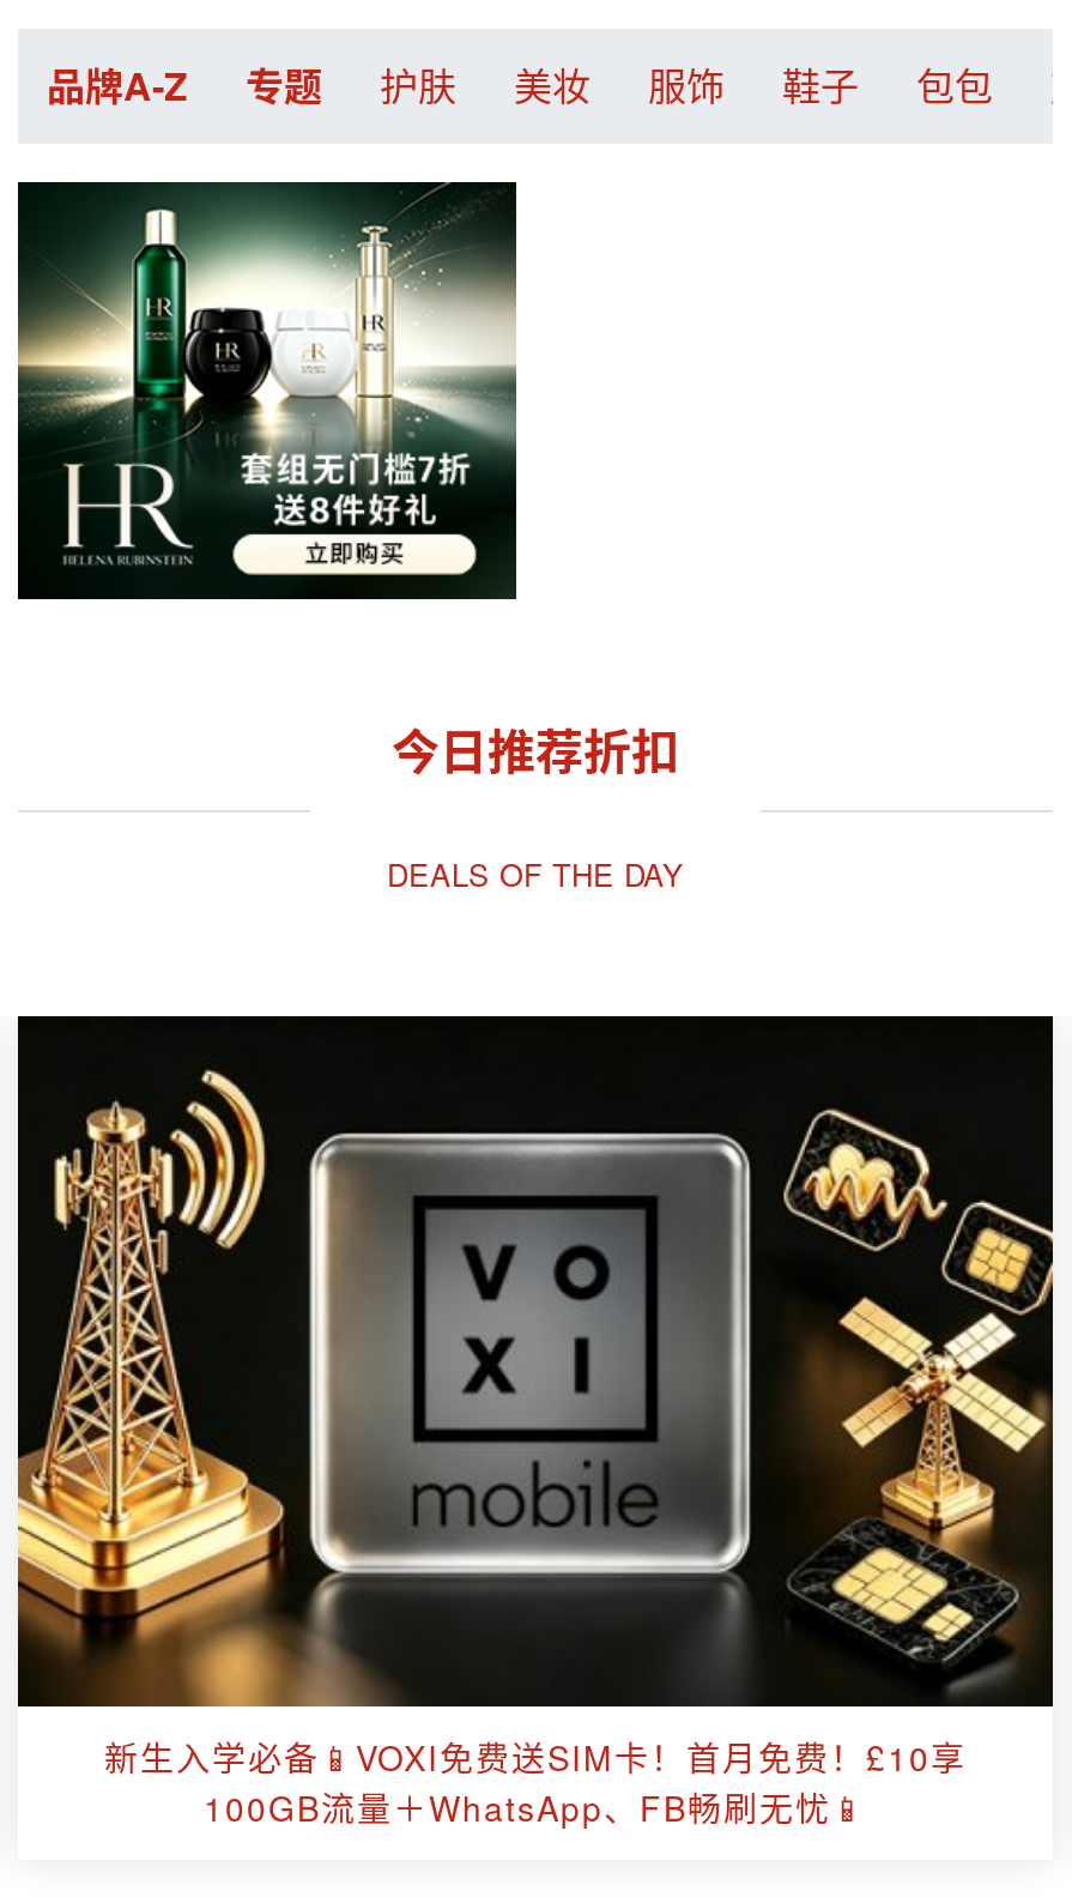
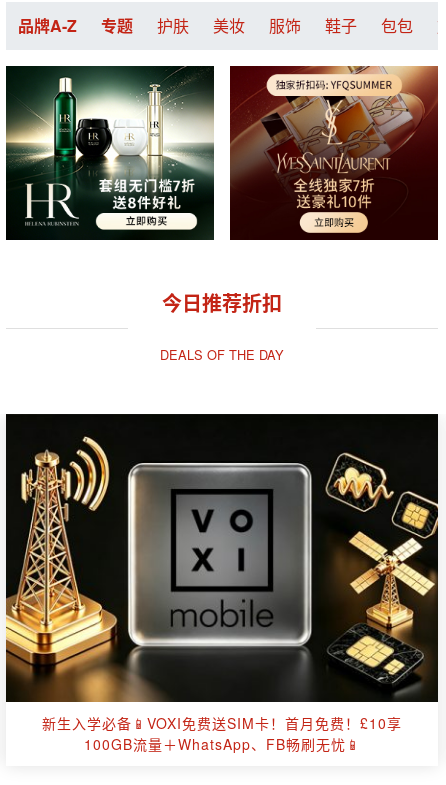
none -> [229,65,439,241] [image]

